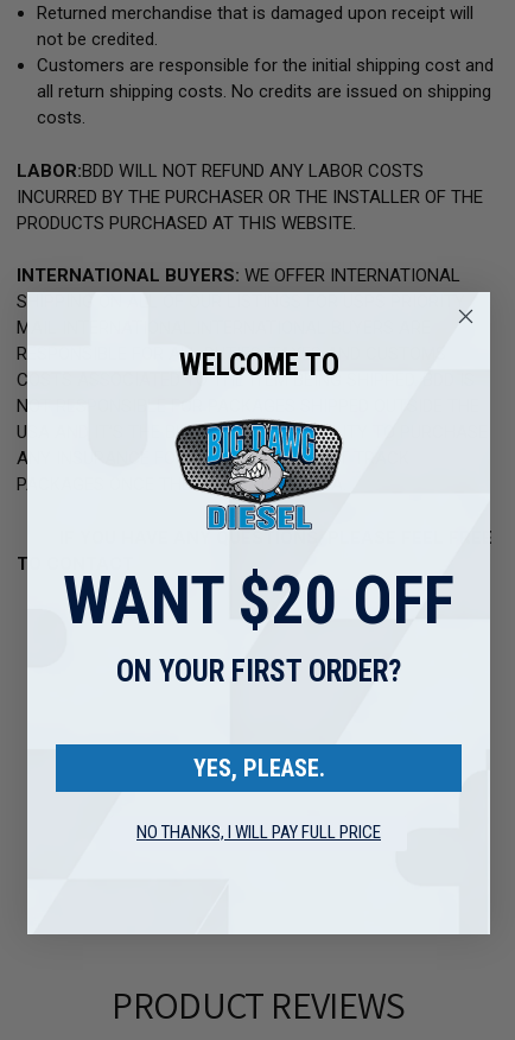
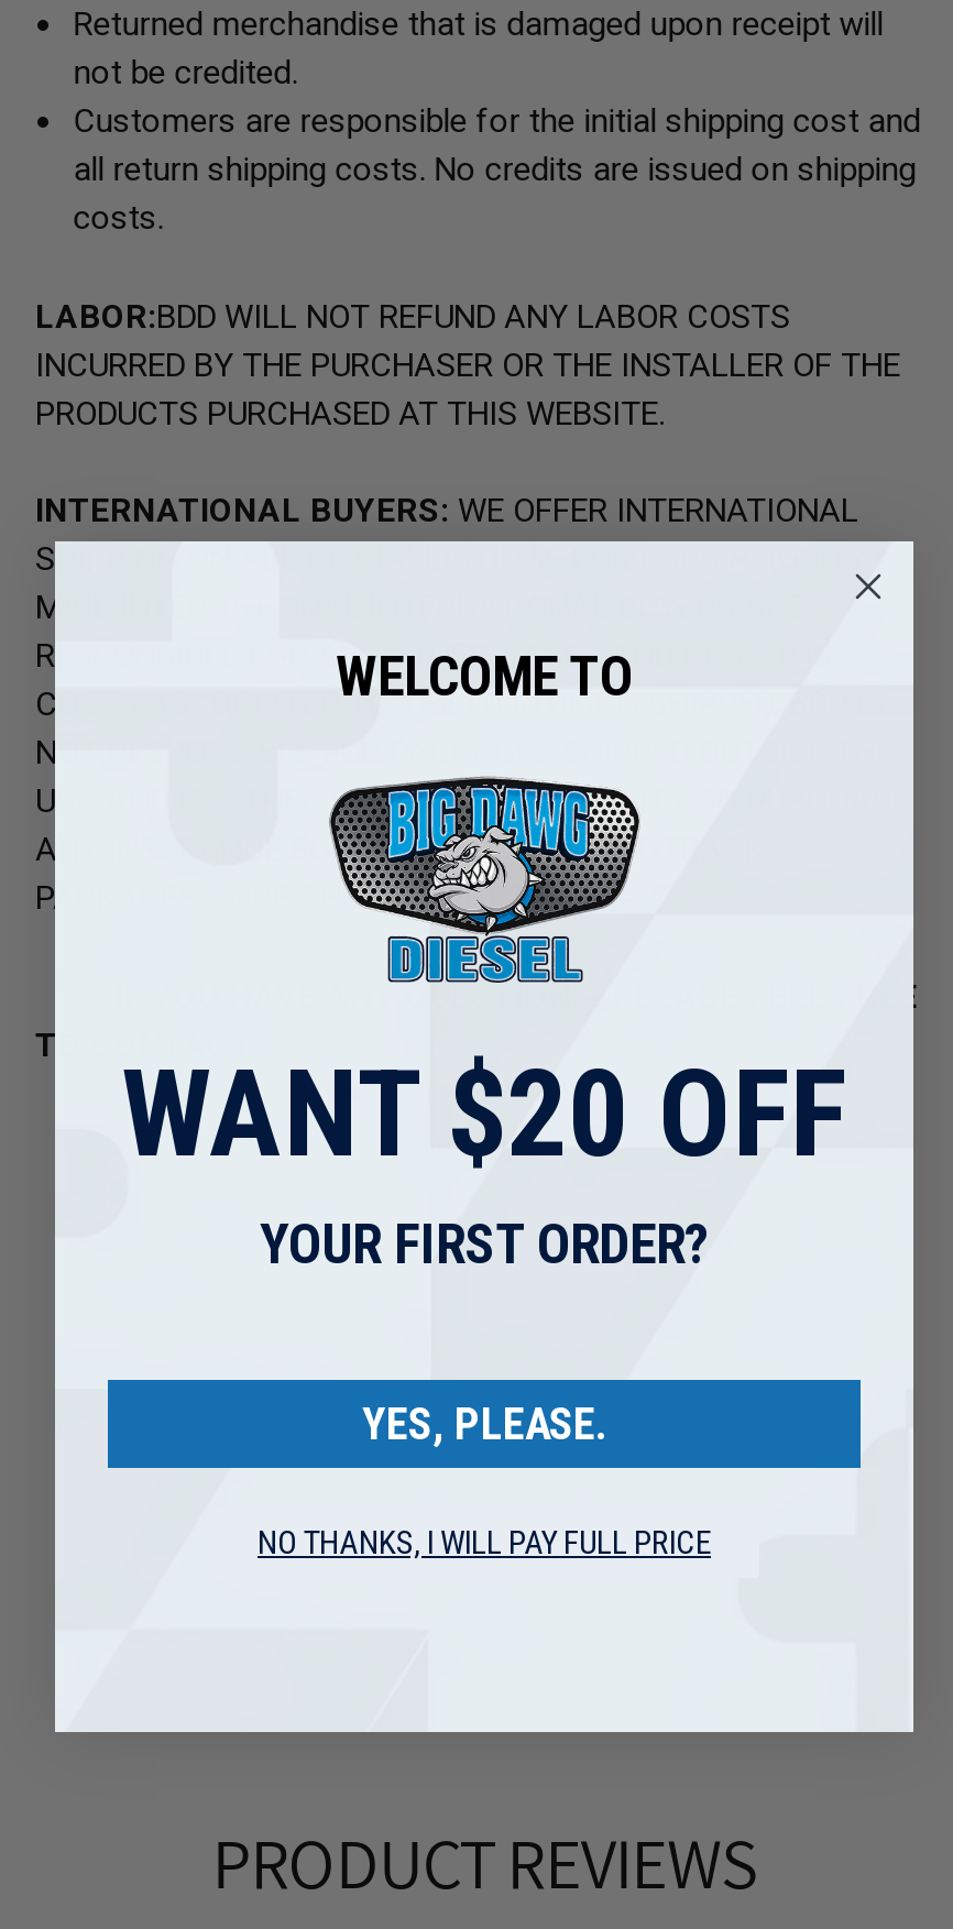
[116,654,401,688] ON YOUR FIRST ORDER? -> [260,1212,709,1275] YOUR FIRST ORDER?

